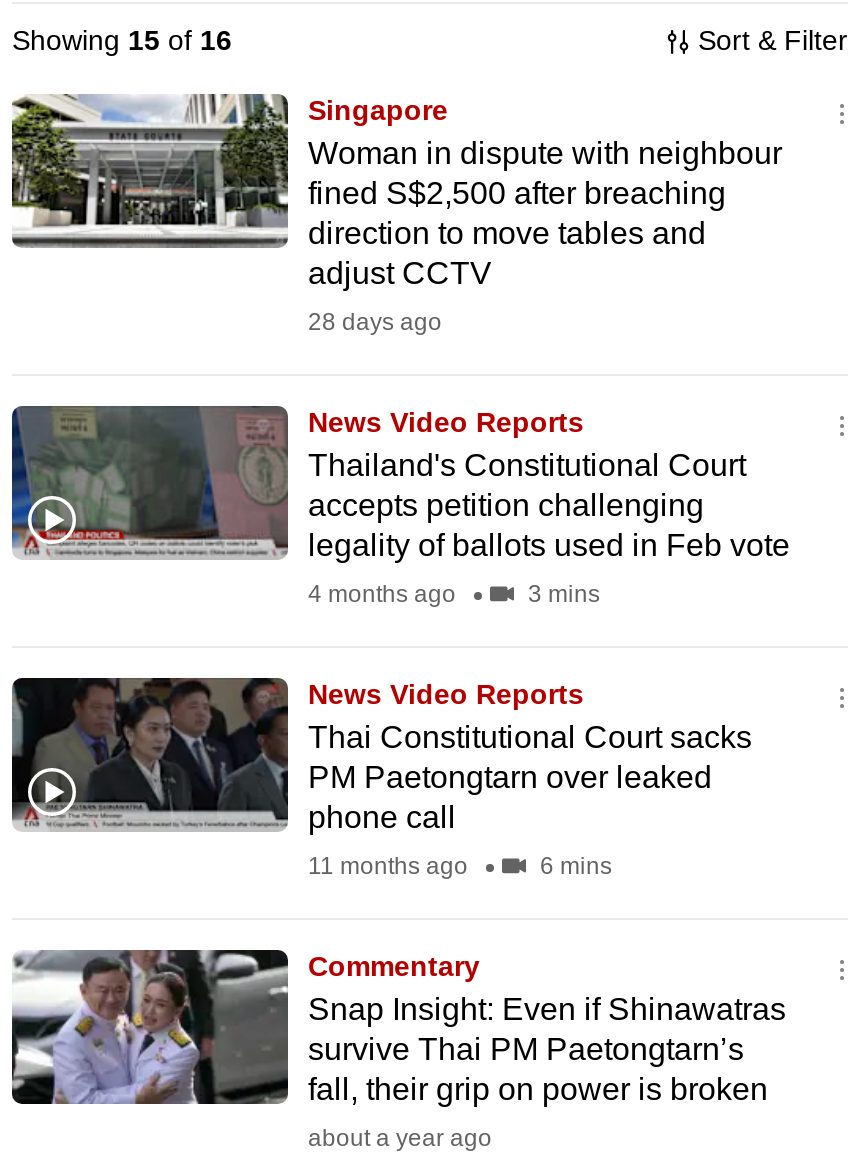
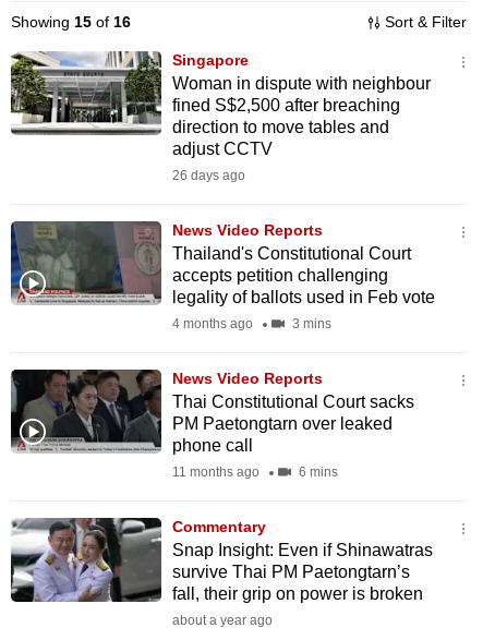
[308,308,442,336] 28 days ago -> [172,168,245,183] 26 days ago

